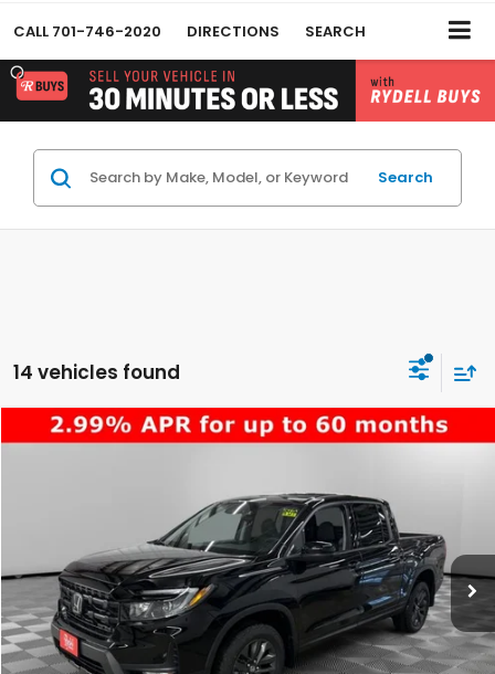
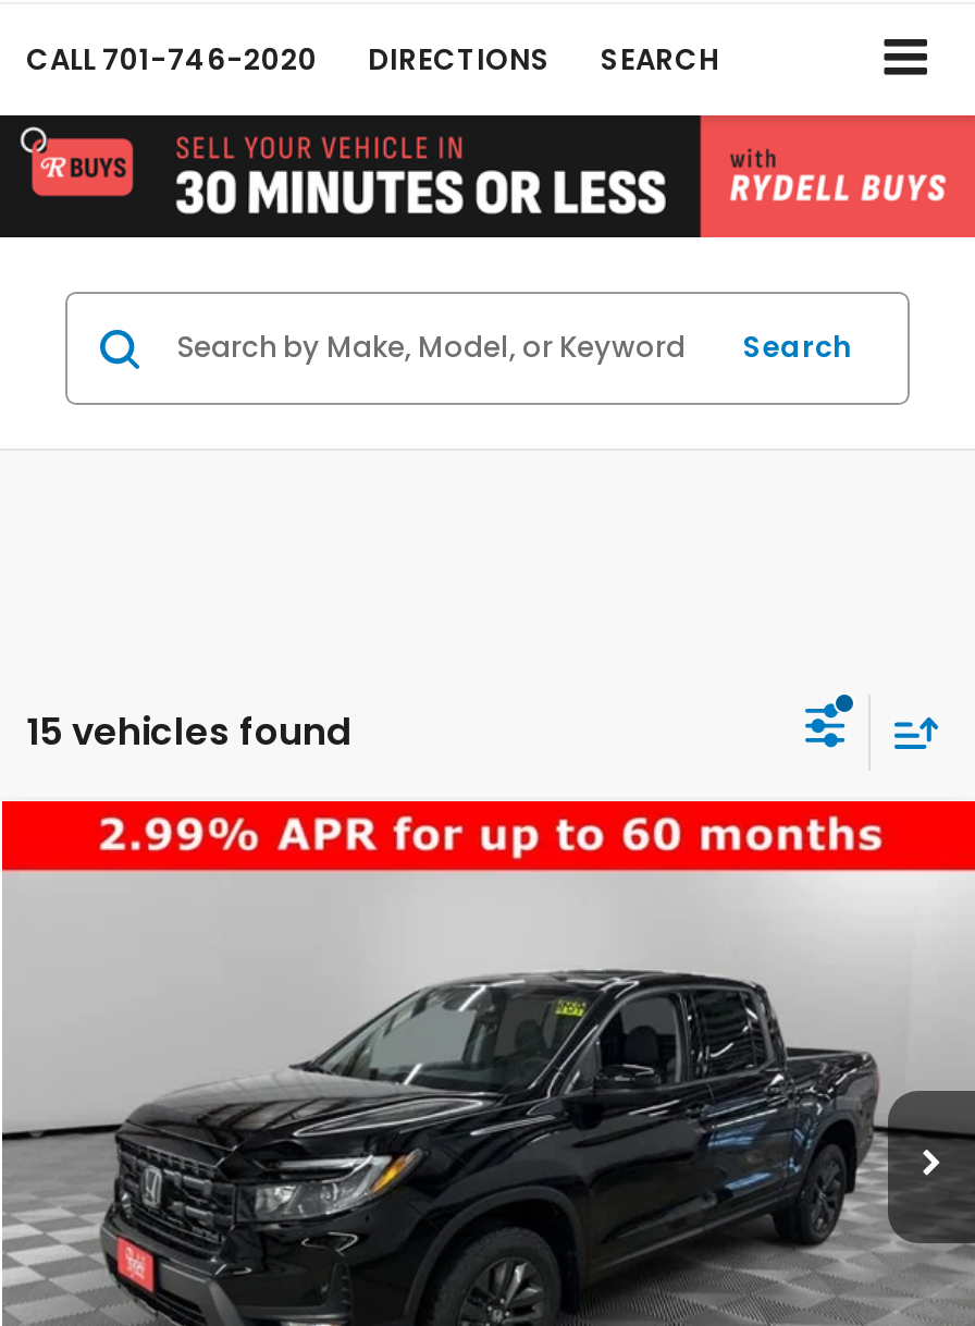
[13,359,180,385] 14 vehicles found -> [26,704,353,757] 15 vehicles found

